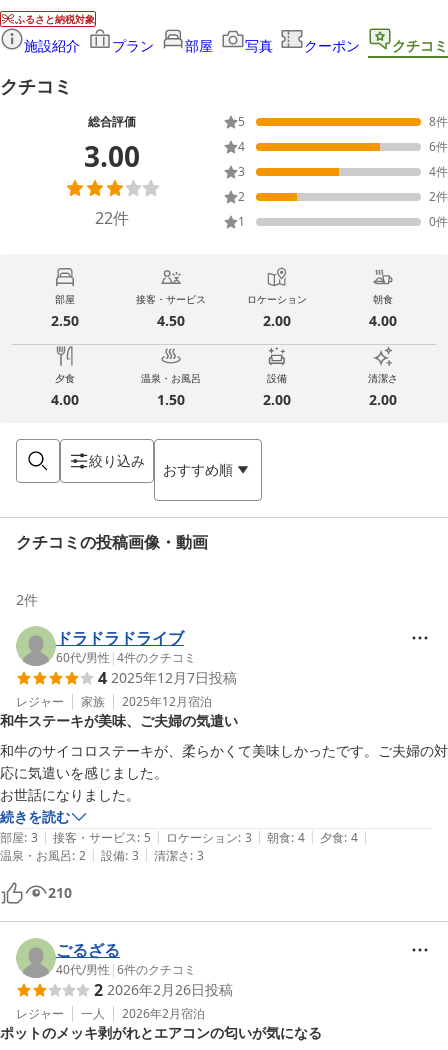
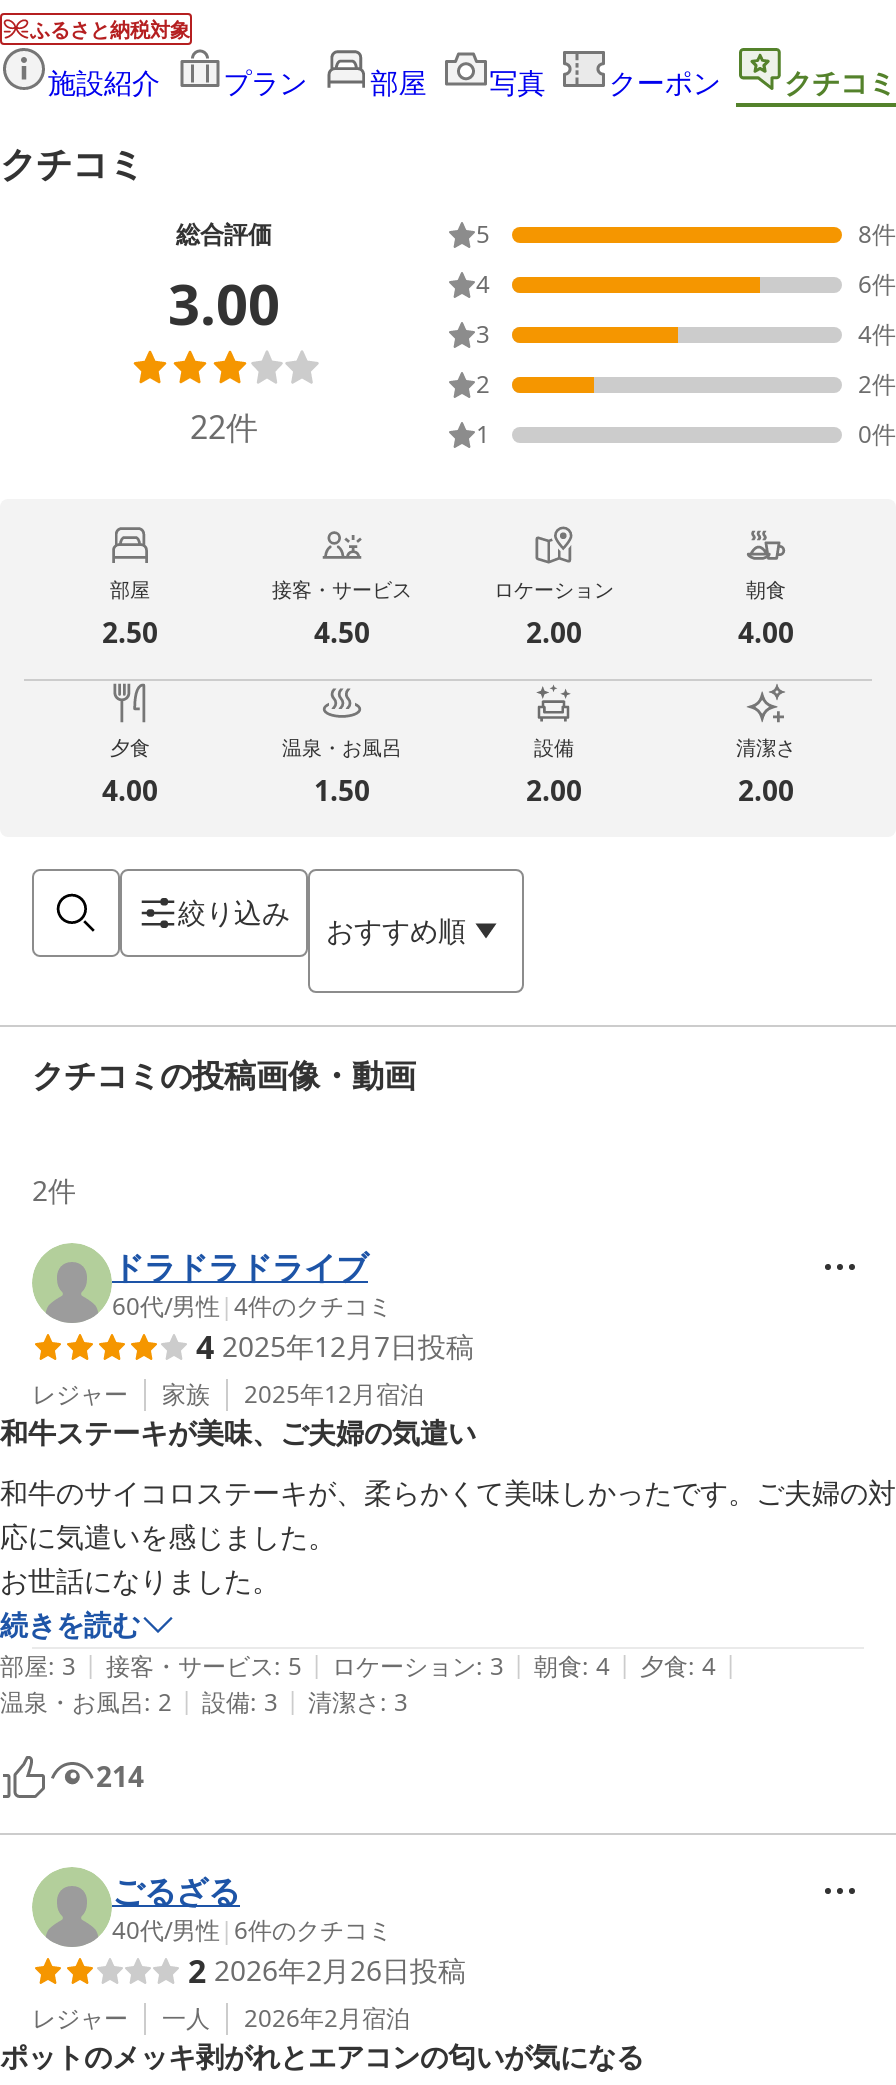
[48,883,72,902] 210 -> [96,1757,144,1795] 214

